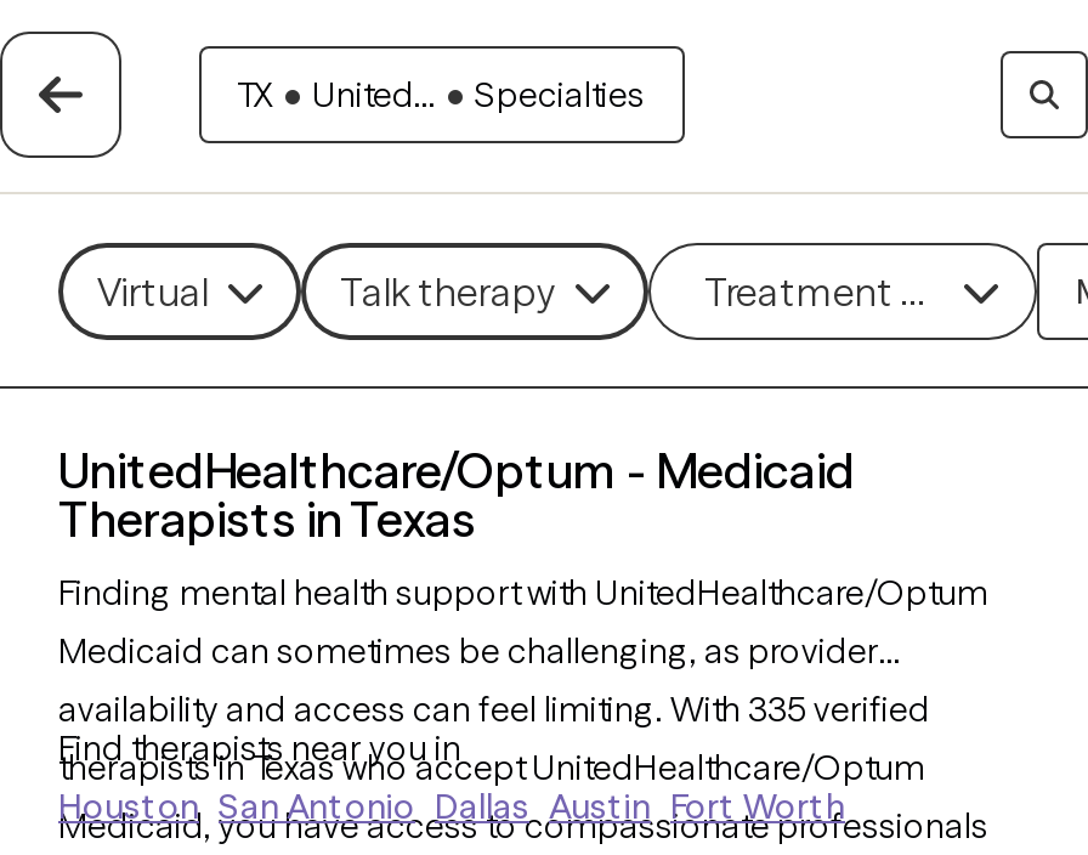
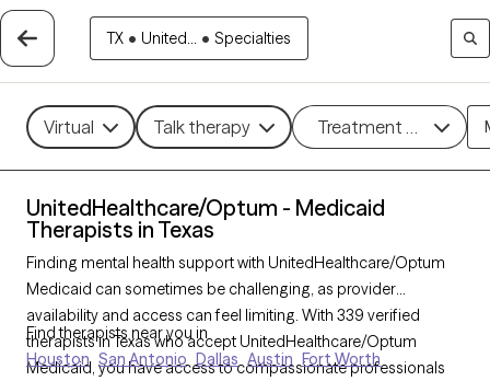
[58,687,930,731] availability and access can feel limiting. With 335 verified -> [26,305,420,325] availability and access can feel limiting. With 339 verified

